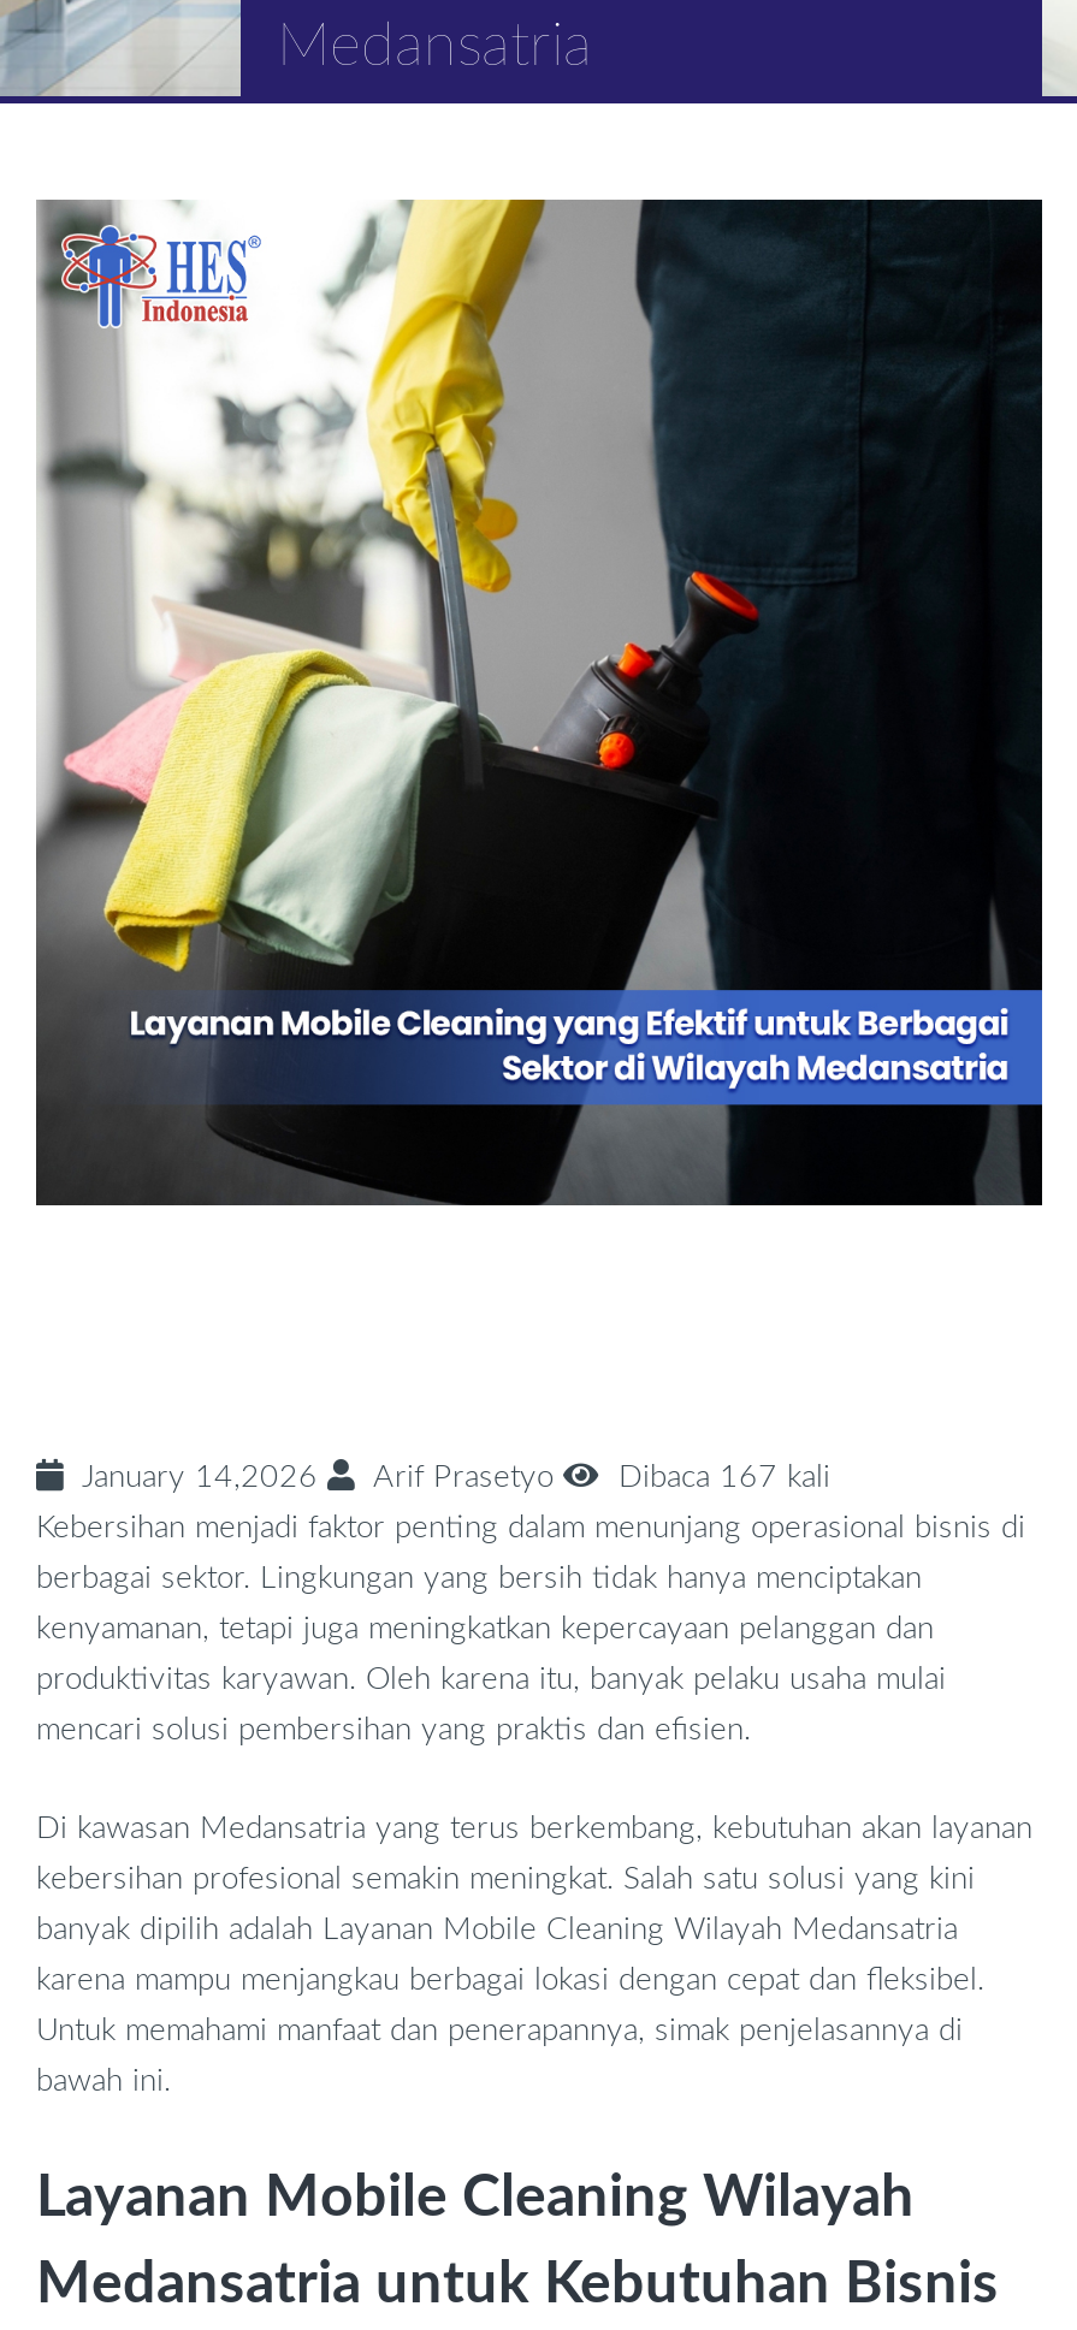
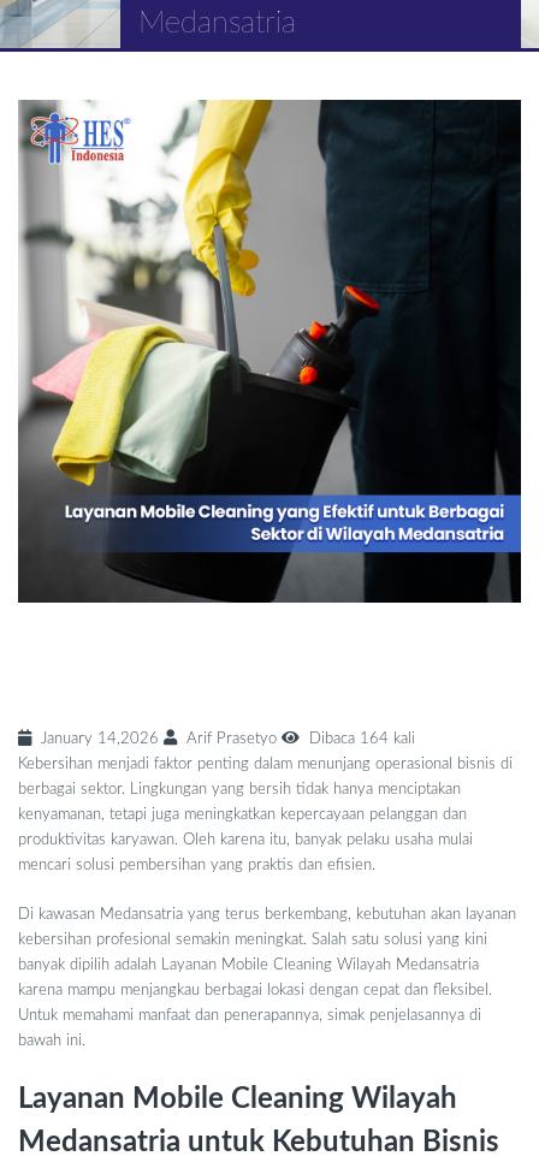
[63,1463,830,1495] January 14,2026 Arif Prasetyo Dibaca 167 kali -> [31,732,415,747] January 14,2026 Arif Prasetyo Dibaca 164 kali

